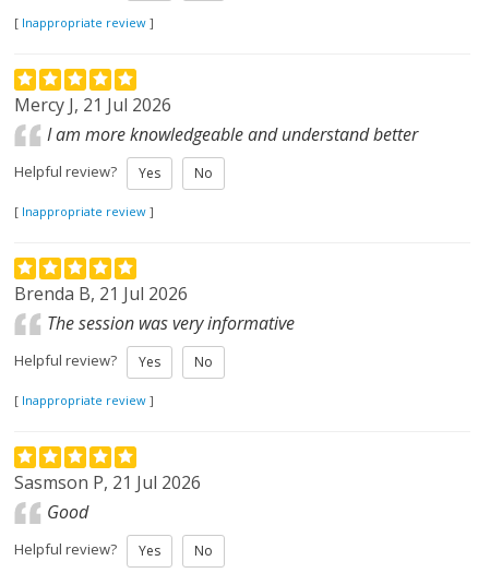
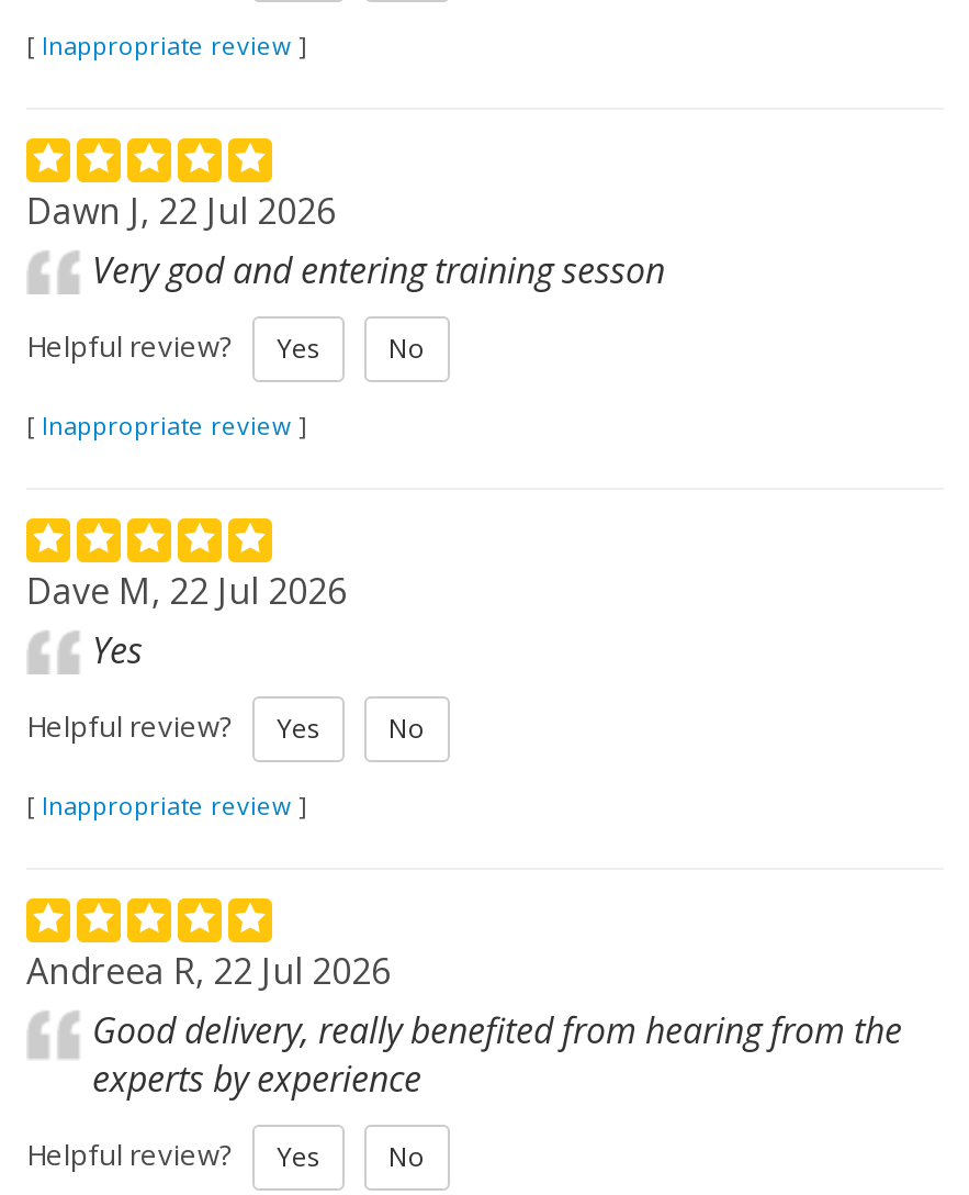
[14,93,418,146] Mercy J, 21 Jul 2026 | I am more knowledgeable and understand better -> [26,187,665,294] Dawn J, 22 Jul 2026 | Very god and entering training sesson
[14,282,295,335] Brenda B, 21 Jul 2026 | The session was very informative -> [26,567,347,674] Dave M, 22 Jul 2026 | Yes
[14,470,201,524] Sasmson P, 21 Jul 2026 | Good -> [26,947,902,1103] Andreea R, 22 Jul 2026 | Good delivery, really benefited from hearing from the | experts by experience

